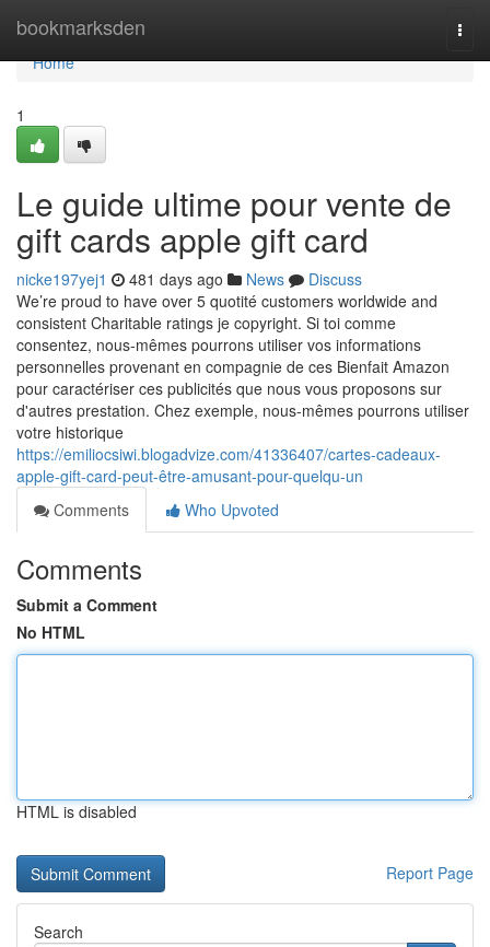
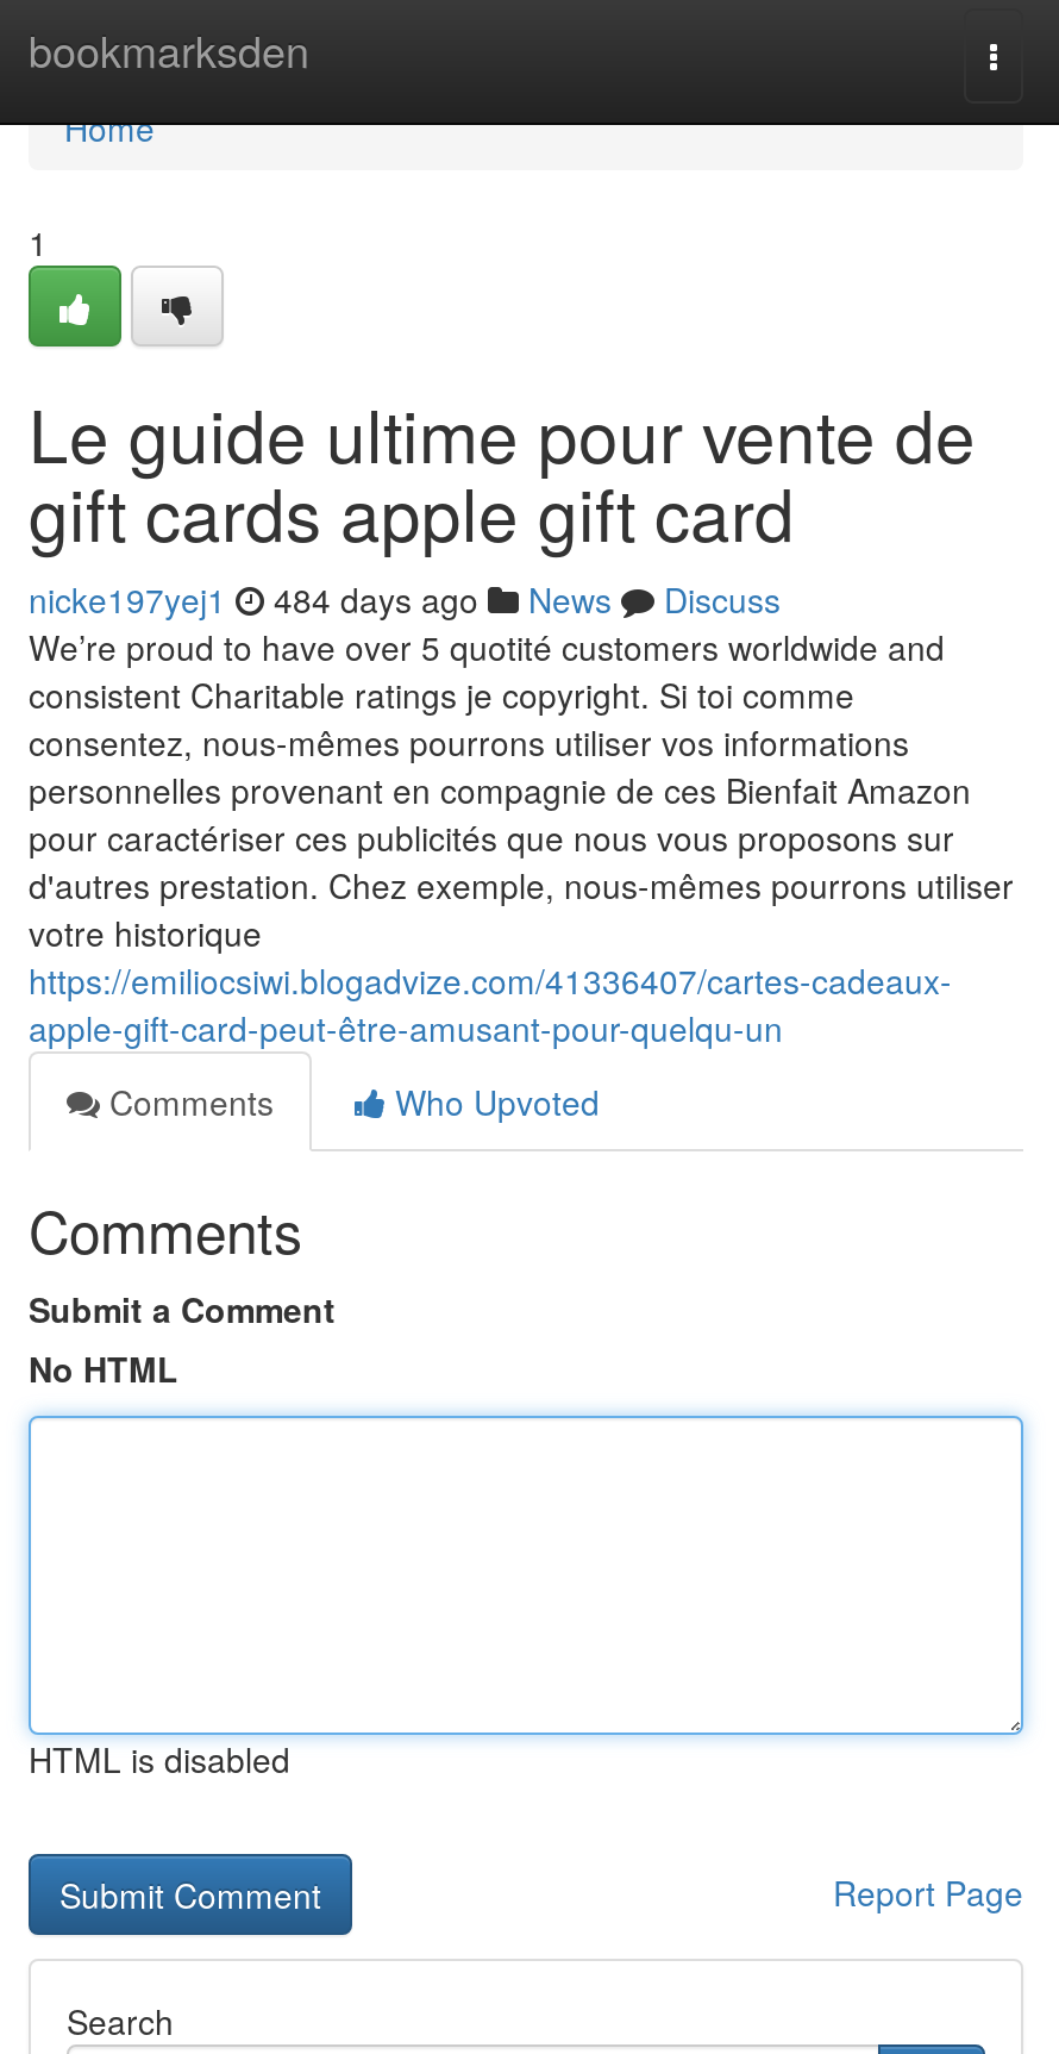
[16,268,362,290] nicke197yej1 481 days ago News Discuss -> [29,575,781,623] nicke197yej1 484 days ago News Discuss

